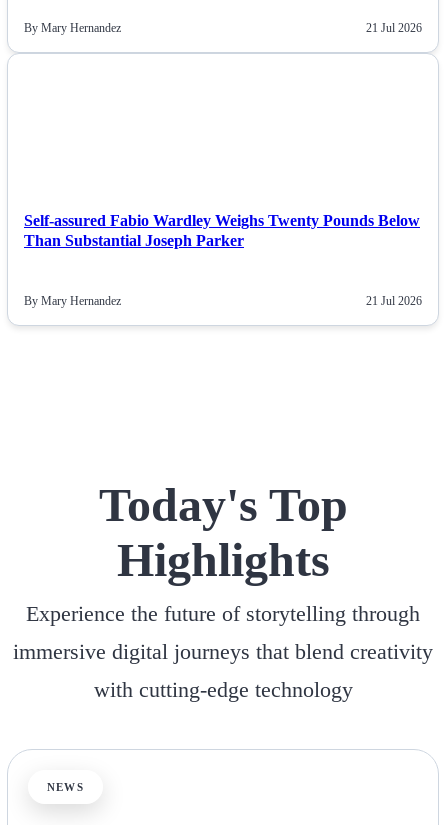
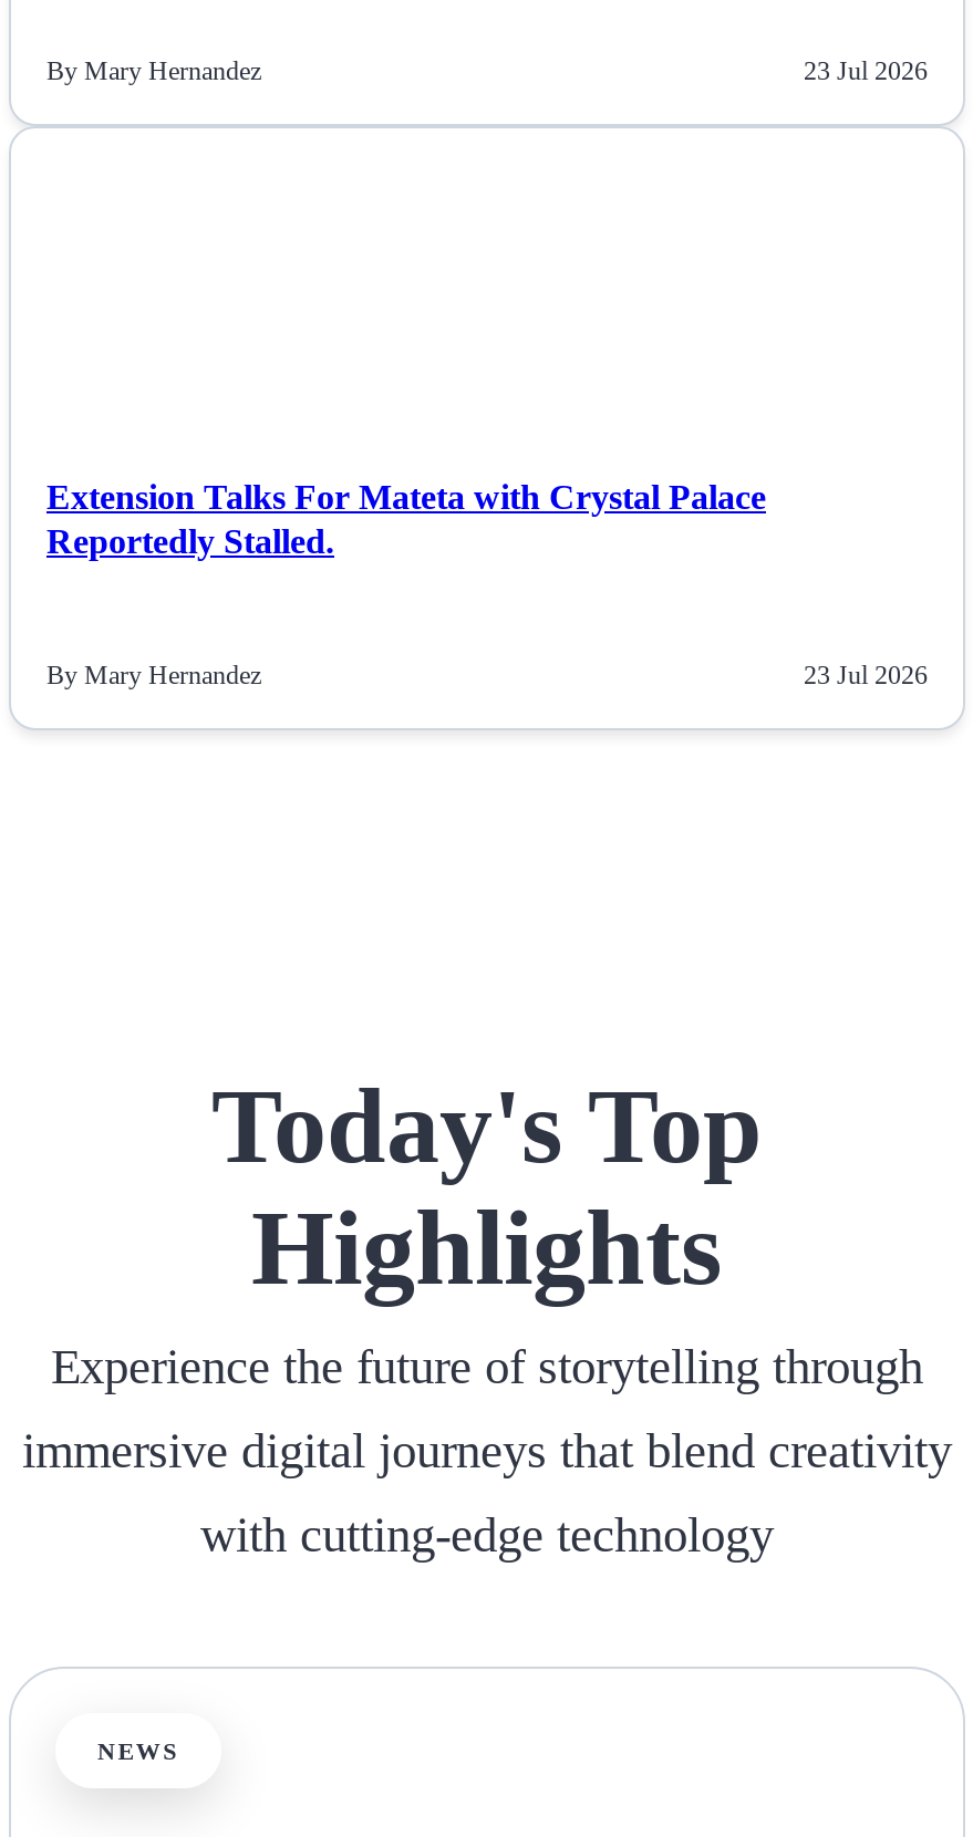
[366,21,422,35] 21 Jul 2026 -> [804,55,928,86] 23 Jul 2026
[24,212,420,249] Self-assured Fabio Wardley Weighs Twenty Pounds Below | Than Substantial Joseph Parker -> [46,479,766,560] Extension Talks For Mateta with Crystal Palace | Reportedly Stalled.
[366,294,422,308] 21 Jul 2026 -> [804,659,928,690] 23 Jul 2026

